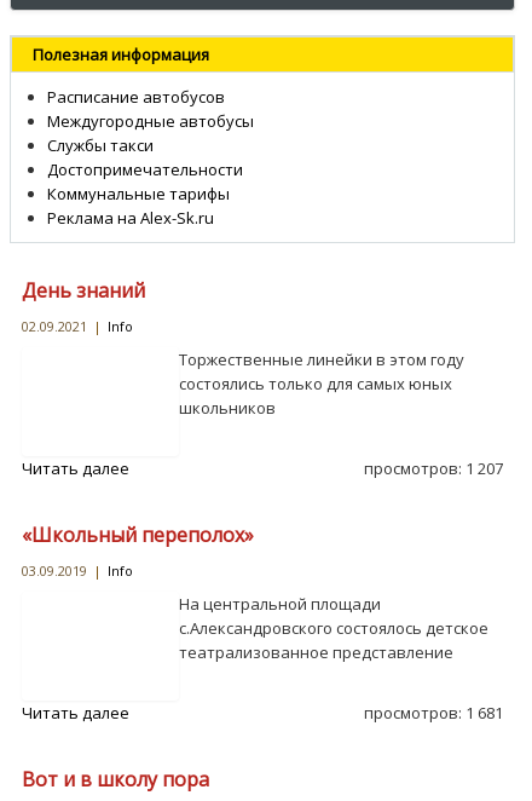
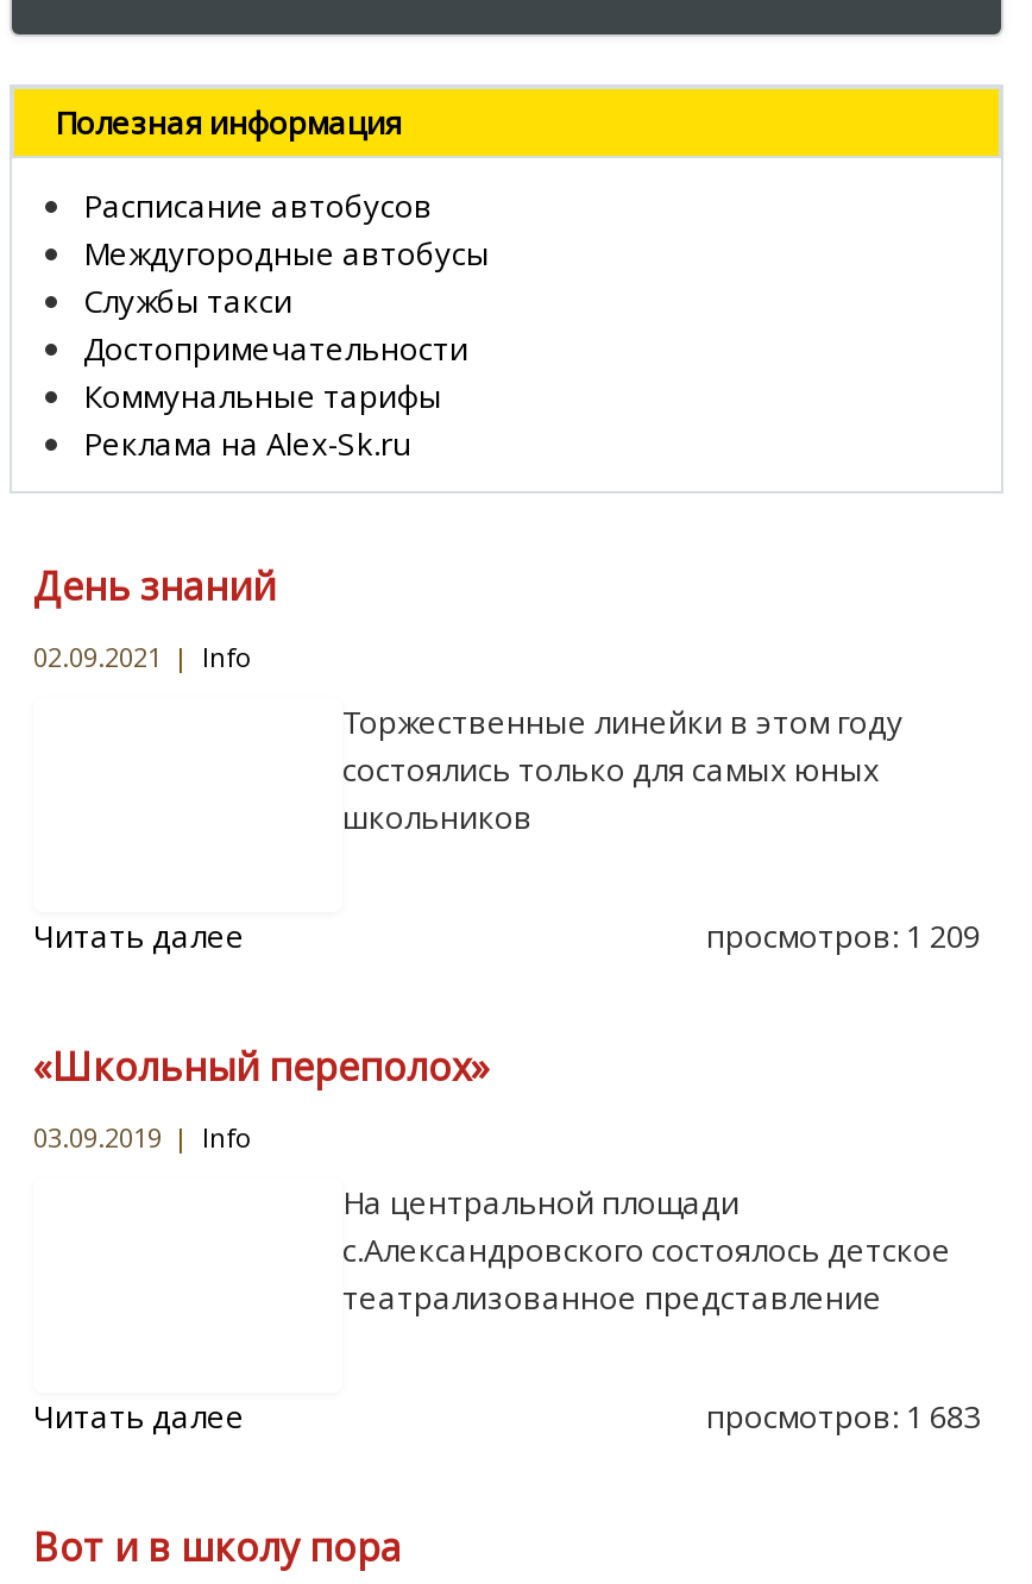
[364,457,503,479] просмотров: 1 207 -> [706,914,980,957] просмотров: 1 209
[364,702,503,724] просмотров: 1 681 -> [706,1395,980,1438] просмотров: 1 683

